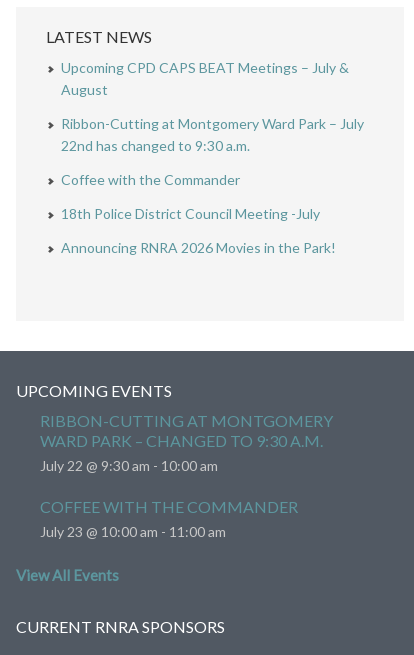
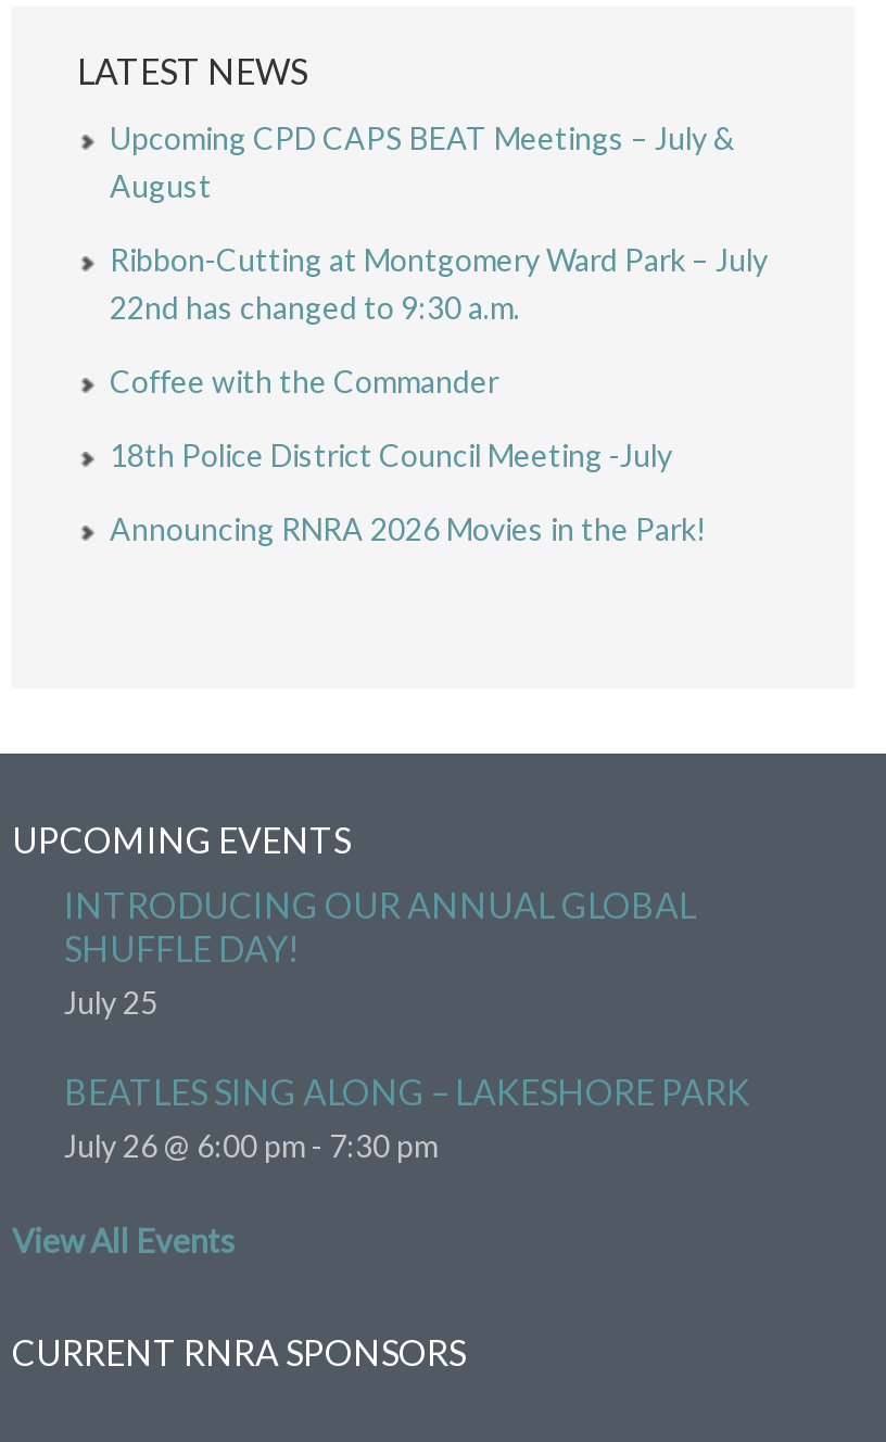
[40,411,333,474] RIBBON-CUTTING AT MONTGOMERY | WARD PARK – CHANGED TO 9:30 A.M. | July 22 @ 9:30 am - 10:00 am -> [64,884,696,1021] INTRODUCING OUR ANNUAL GLOBAL | SHUFFLE DAY! | July 25
[40,497,298,540] COFFEE WITH THE COMMANDER | July 23 @ 10:00 am - 11:00 am -> [64,1071,750,1164] BEATLES SING ALONG – LAKESHORE PARK | July 26 @ 6:00 pm - 7:30 pm

